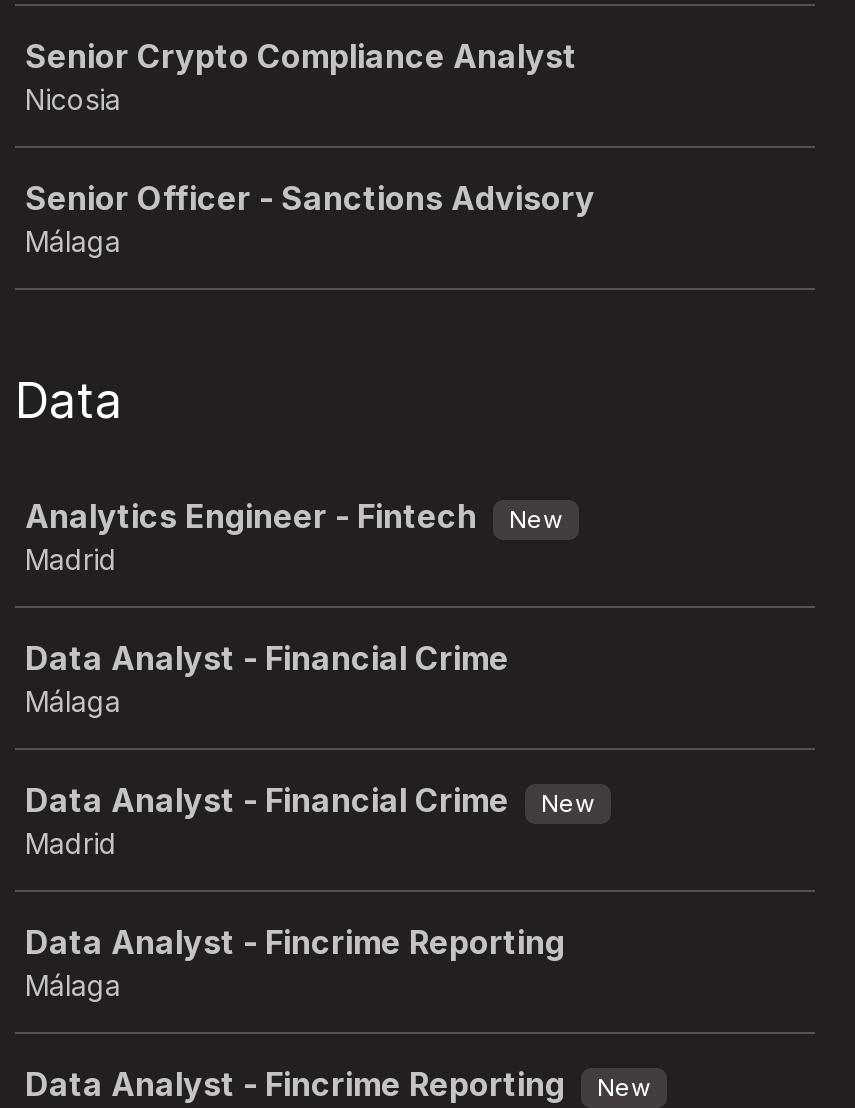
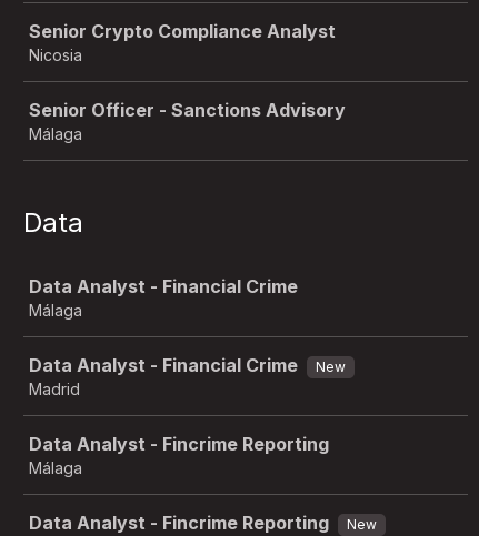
[25,496,563,576] Analytics Engineer - Fintech | New | Madrid -> none

